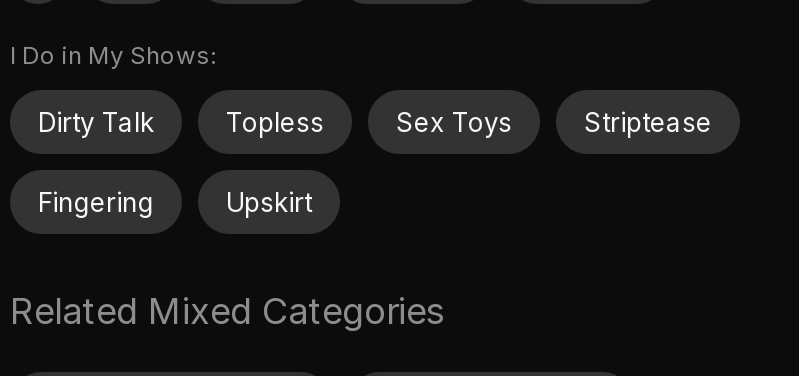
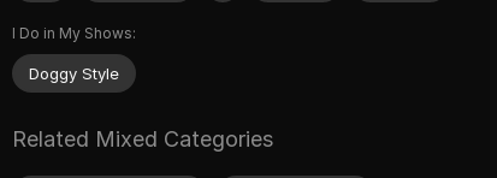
[38,106,712,218] Dirty Talk | Topless | Sex Toys | Striptease | Fingering | Upskirt -> [29,64,119,83] Doggy Style

